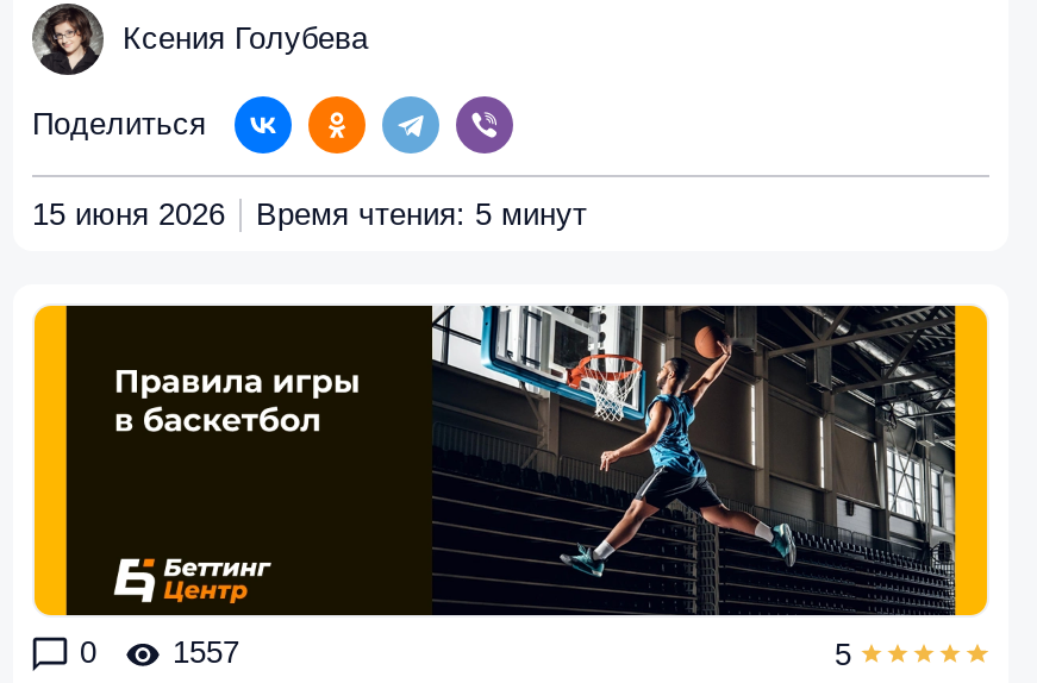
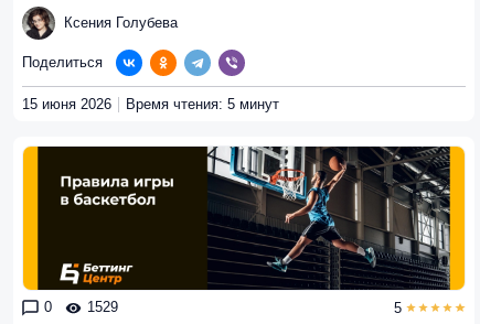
[173,635,239,671] 1557 -> [87,299,118,316] 1529

